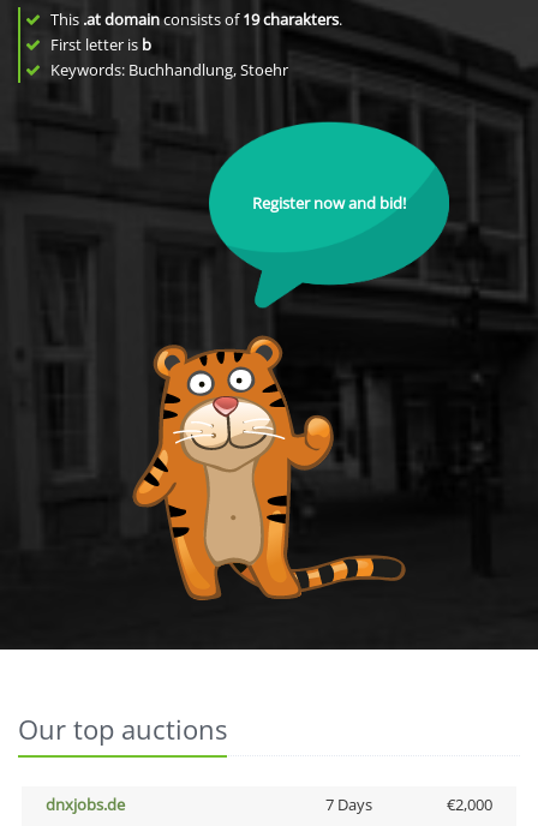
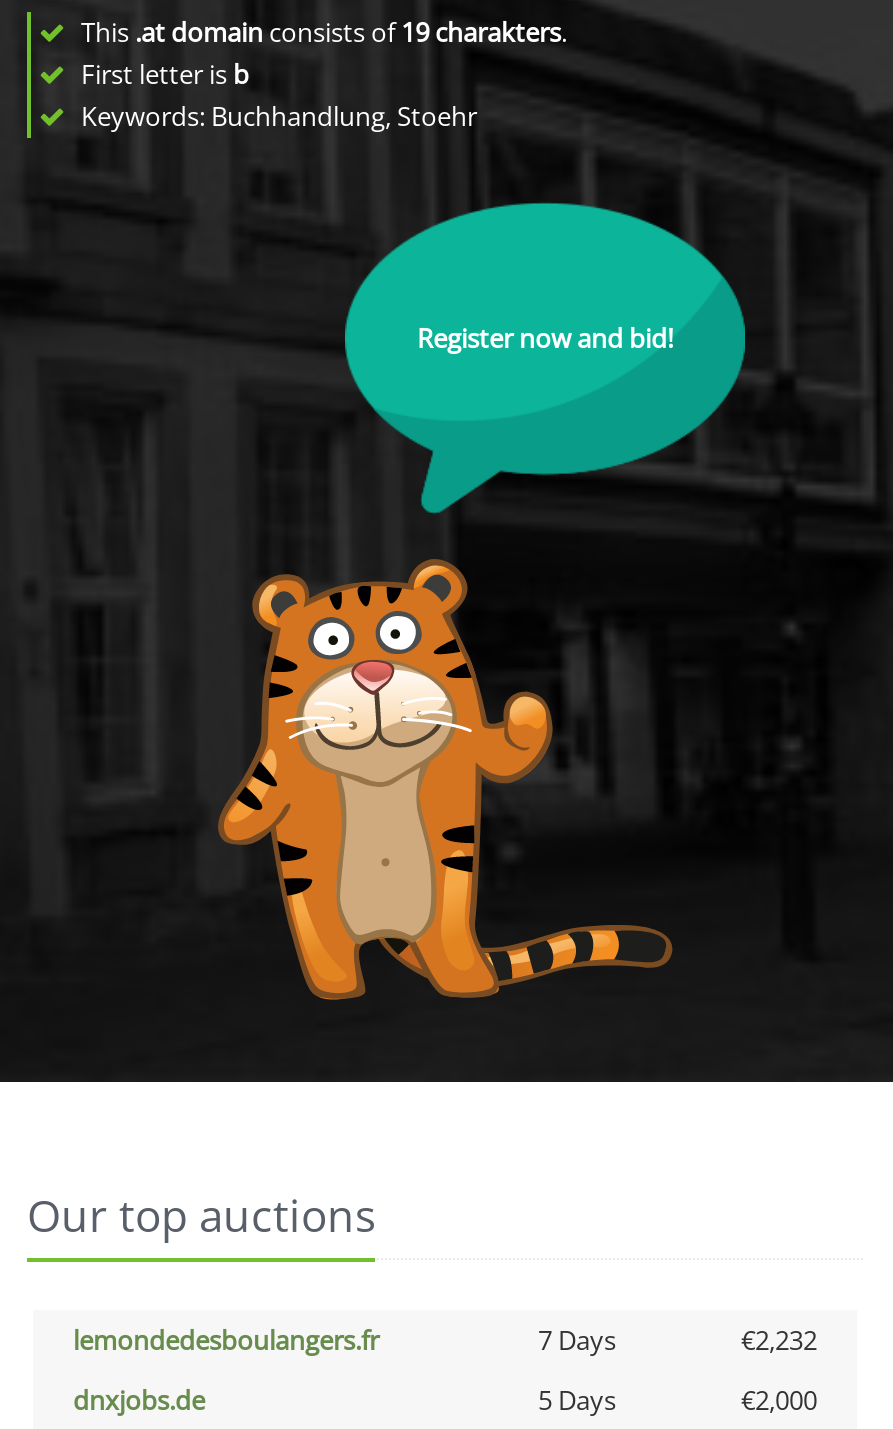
none -> [73,1322,817,1358] lemondedesboulangers.fr | 7 Days | €2,232
[325,794,372,815] 7 Days -> [538,1382,616,1418] 5 Days

